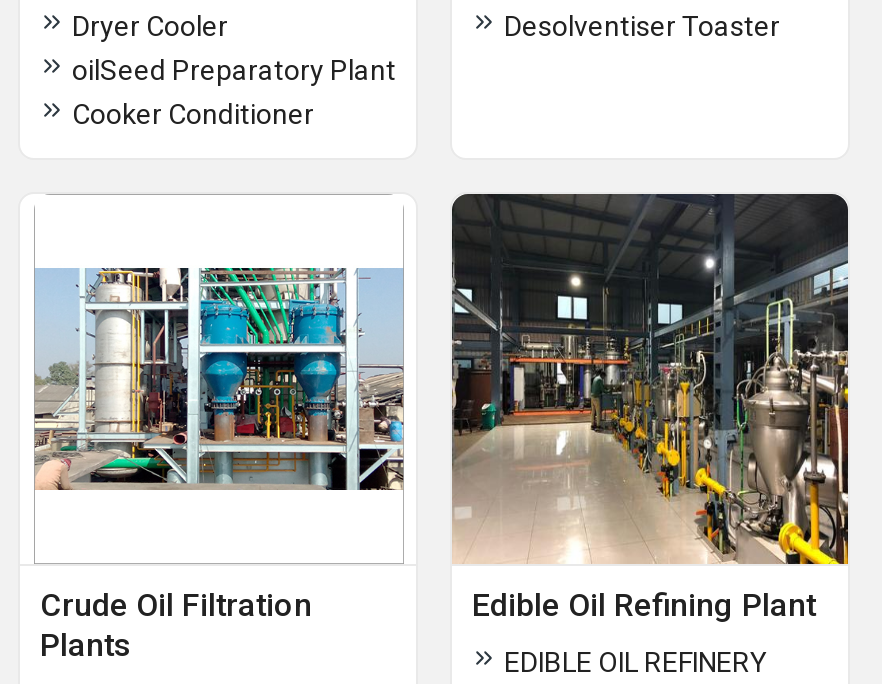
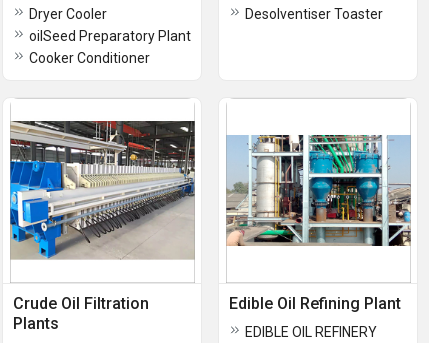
[450,192,850,566] [image] -> [219,98,417,283] [image]
[32,240,404,516] [image] -> [9,120,196,260] [image]

